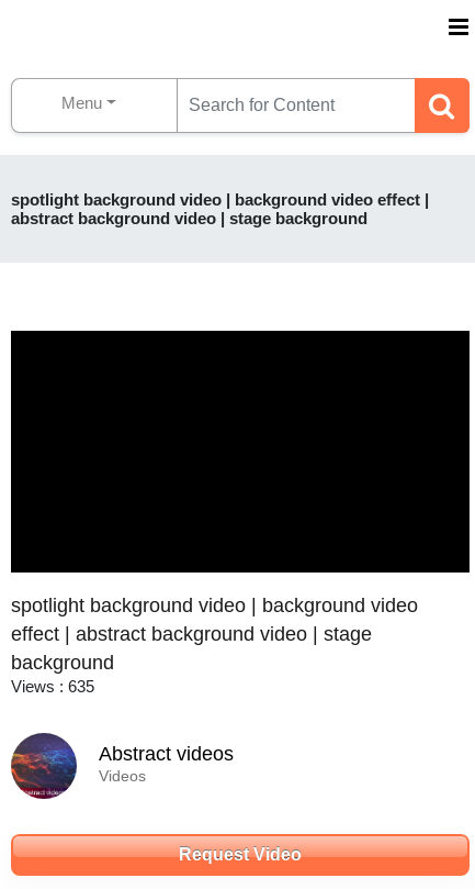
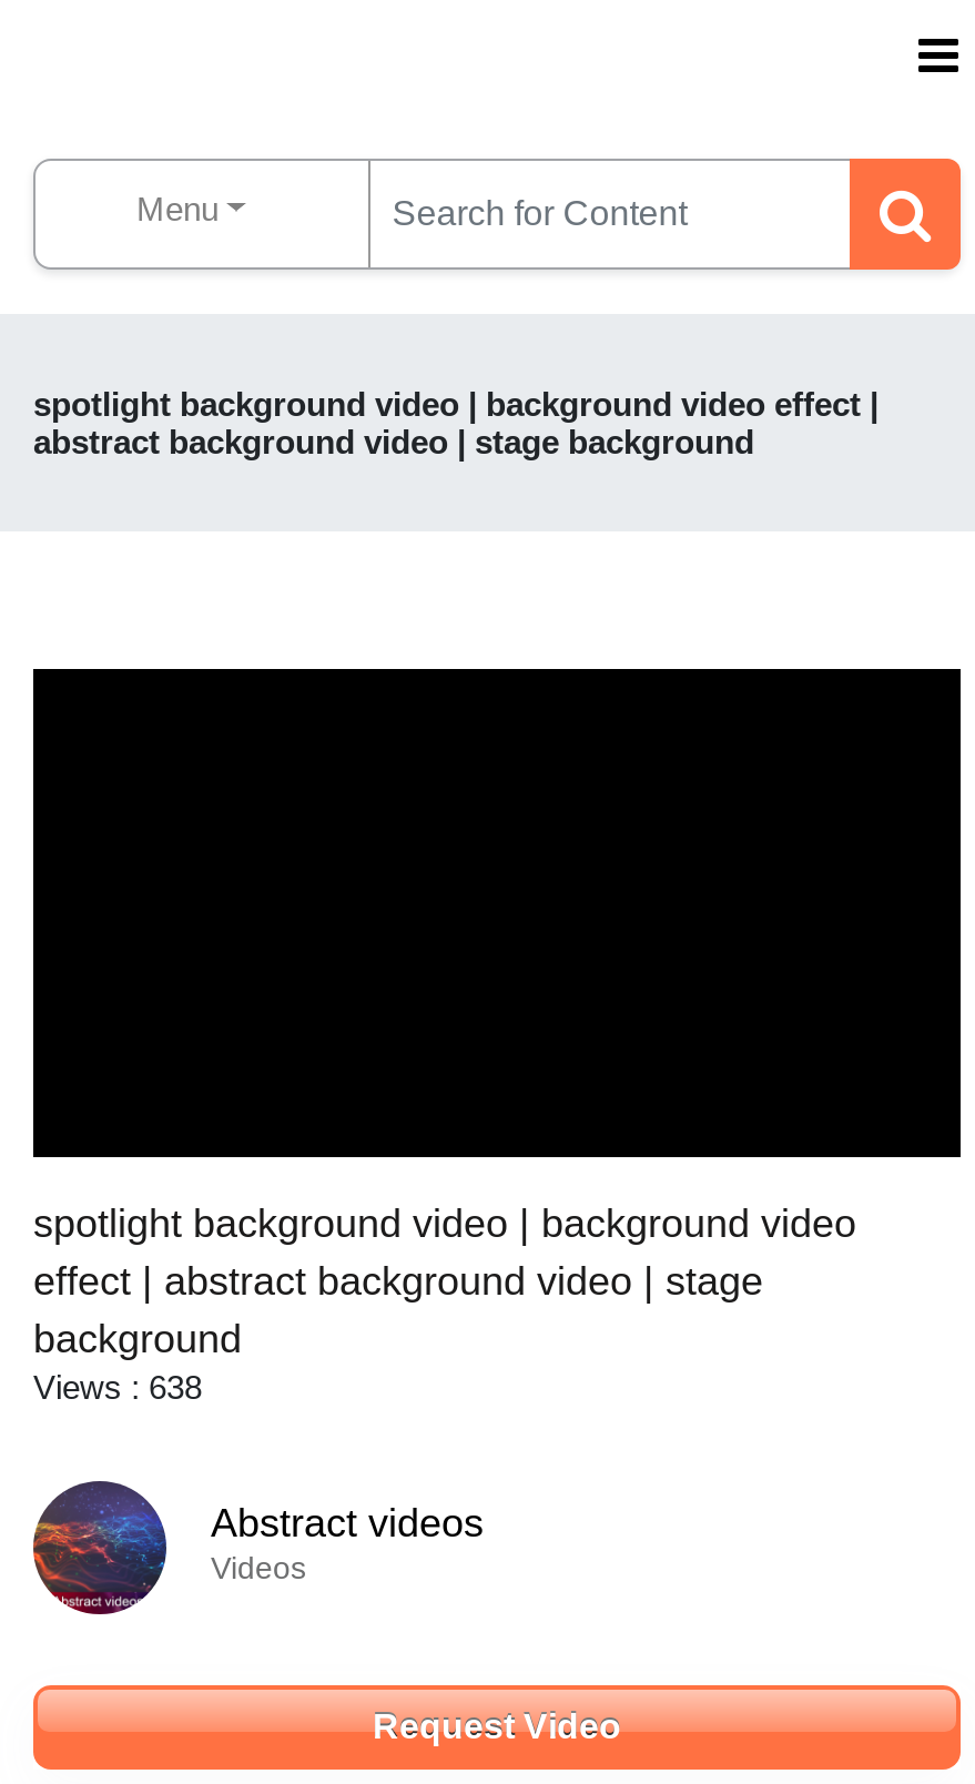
[11,677,94,696] Views : 635 -> [33,1368,202,1406] Views : 638

